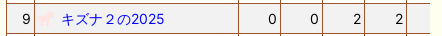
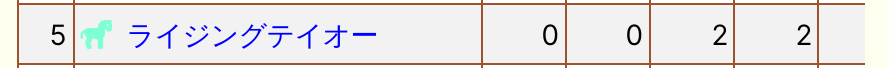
[22,10,165,27] 9 | キズナ２の2025 -> [49,17,379,51] 5 | ライジングテイオー

